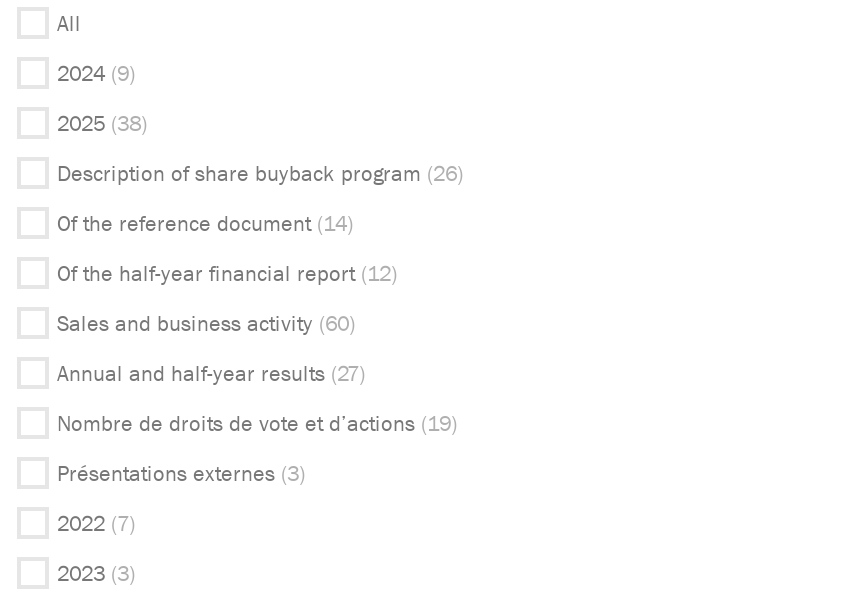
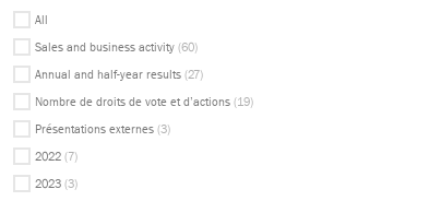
[57,62,463,286] 2024 (9) | 2025 (38) | Description of share buyback program (26) | Of the reference document (14) | Of the half-year financial report (12) -> none

